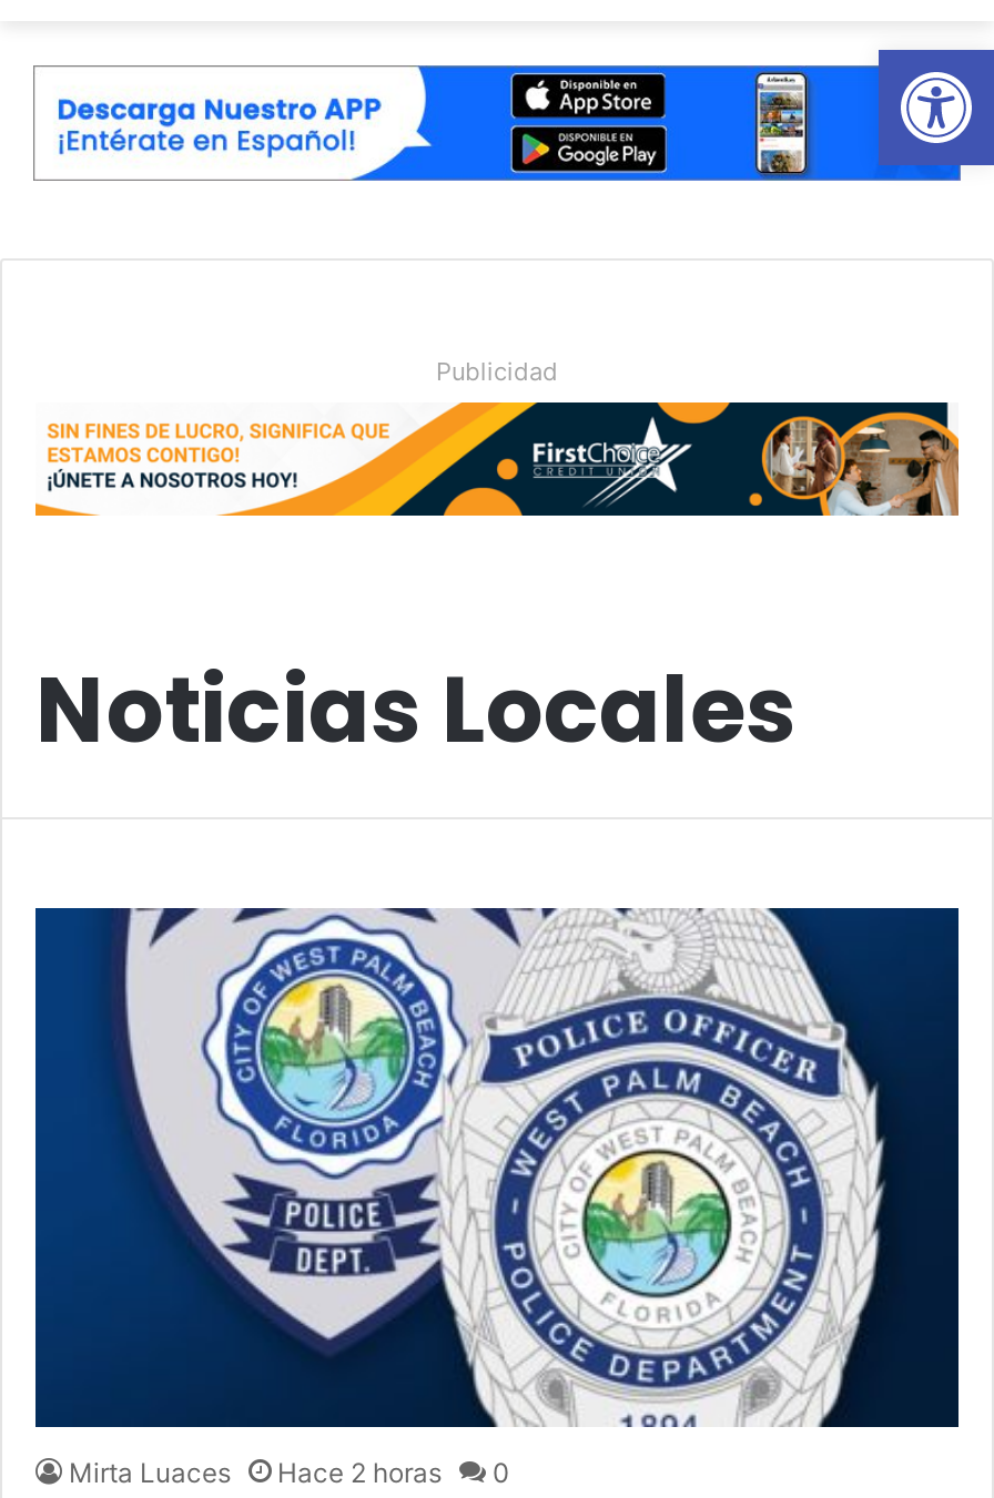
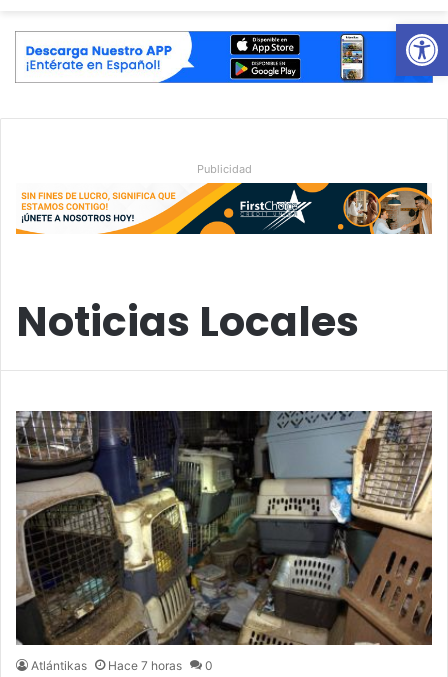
[33,906,961,1490] [image] | Mirta Luaces | Hace 2 horas -> [15,410,433,673] [image] | Atlántikas | Hace 7 horas

